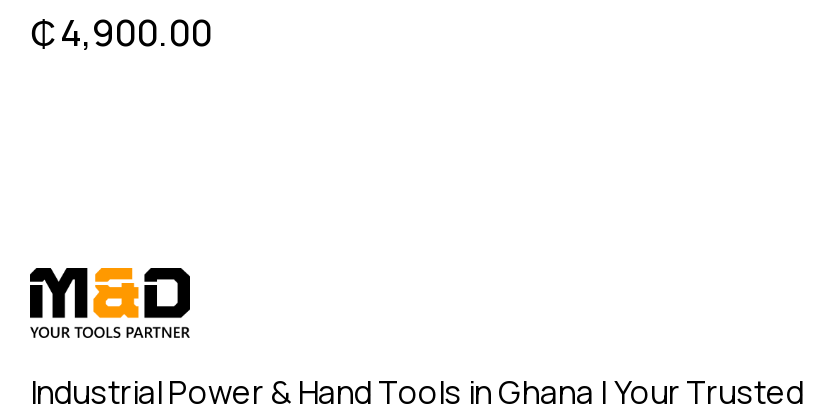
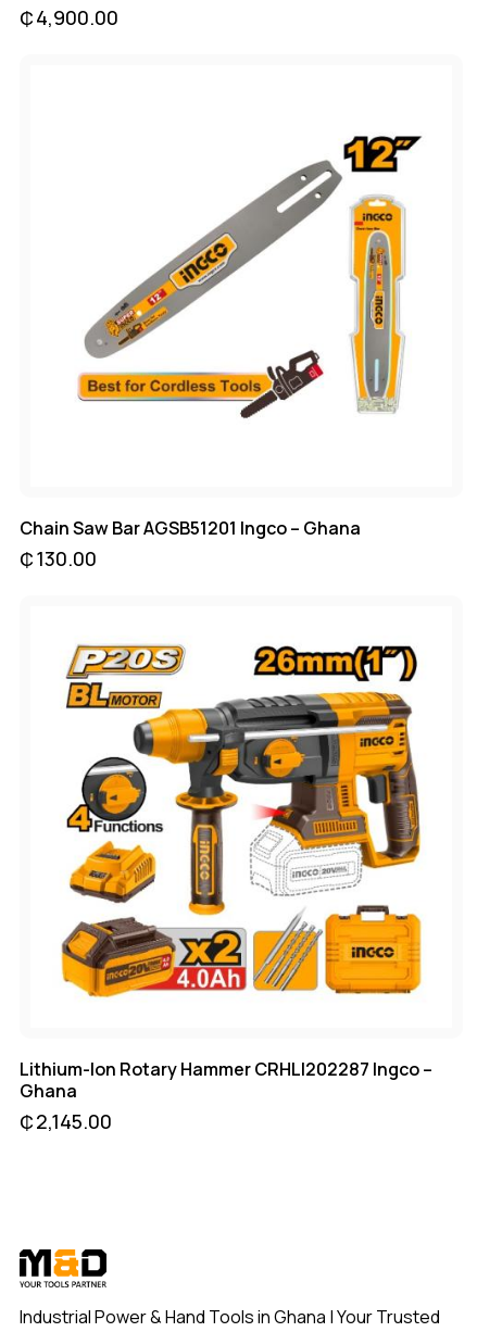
none -> [20,516,361,571] Chain Saw Bar AGSB51201 Ingco – Ghana | ₵130.00
none -> [20,1057,432,1134] Lithium-Ion Rotary Hammer CRHLI202287 Ingco – | Ghana | ₵2,145.00
none -> [60,643,423,998] [image]
none -> [77,135,422,419] [image]

